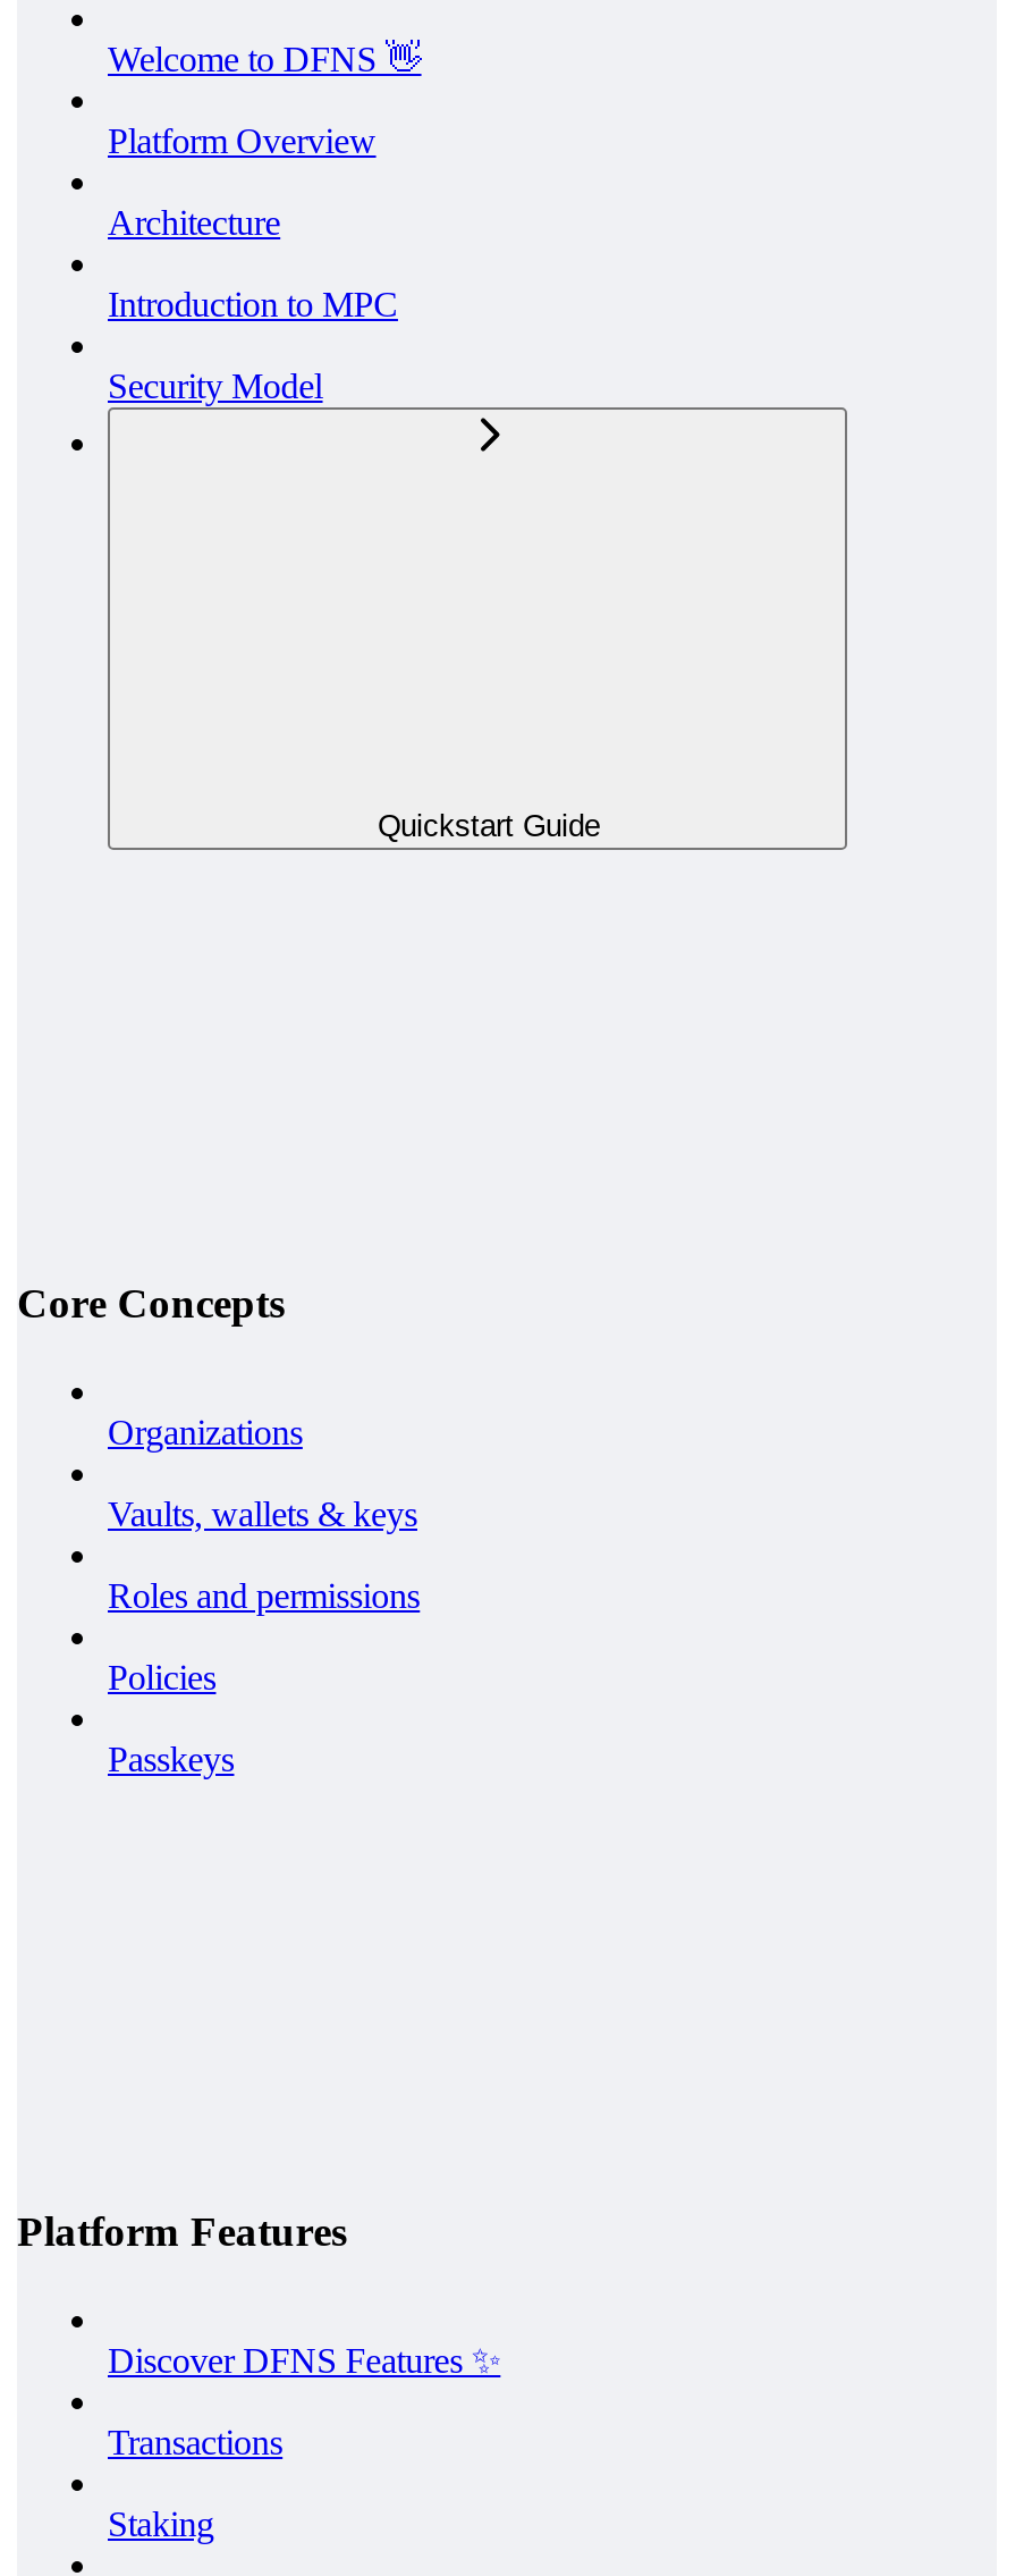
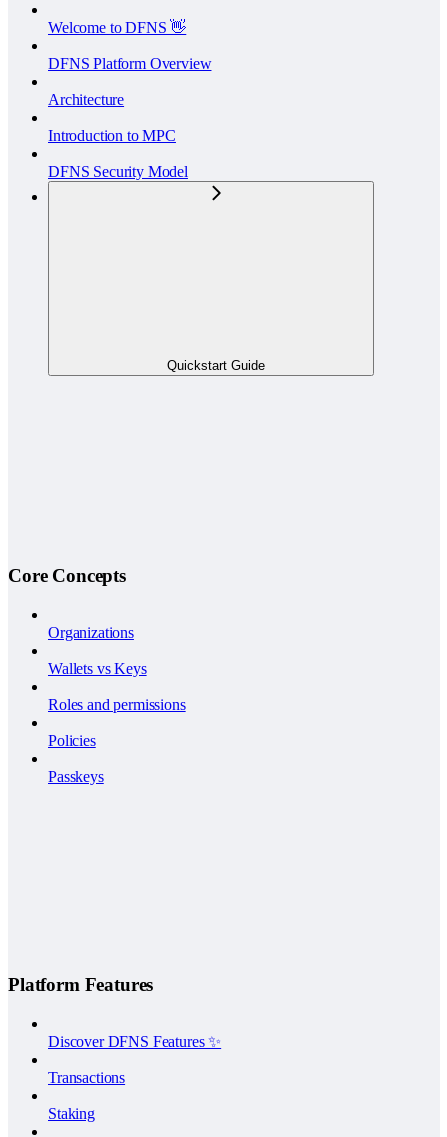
[108,122,376,160] Platform Overview -> [48,55,211,72] DFNS Platform Overview
[108,367,323,406] Security Model -> [48,163,188,180] DFNS Security Model
[108,1494,417,1532] Vaults, wallets & keys -> [48,660,147,677] Wallets vs Keys

